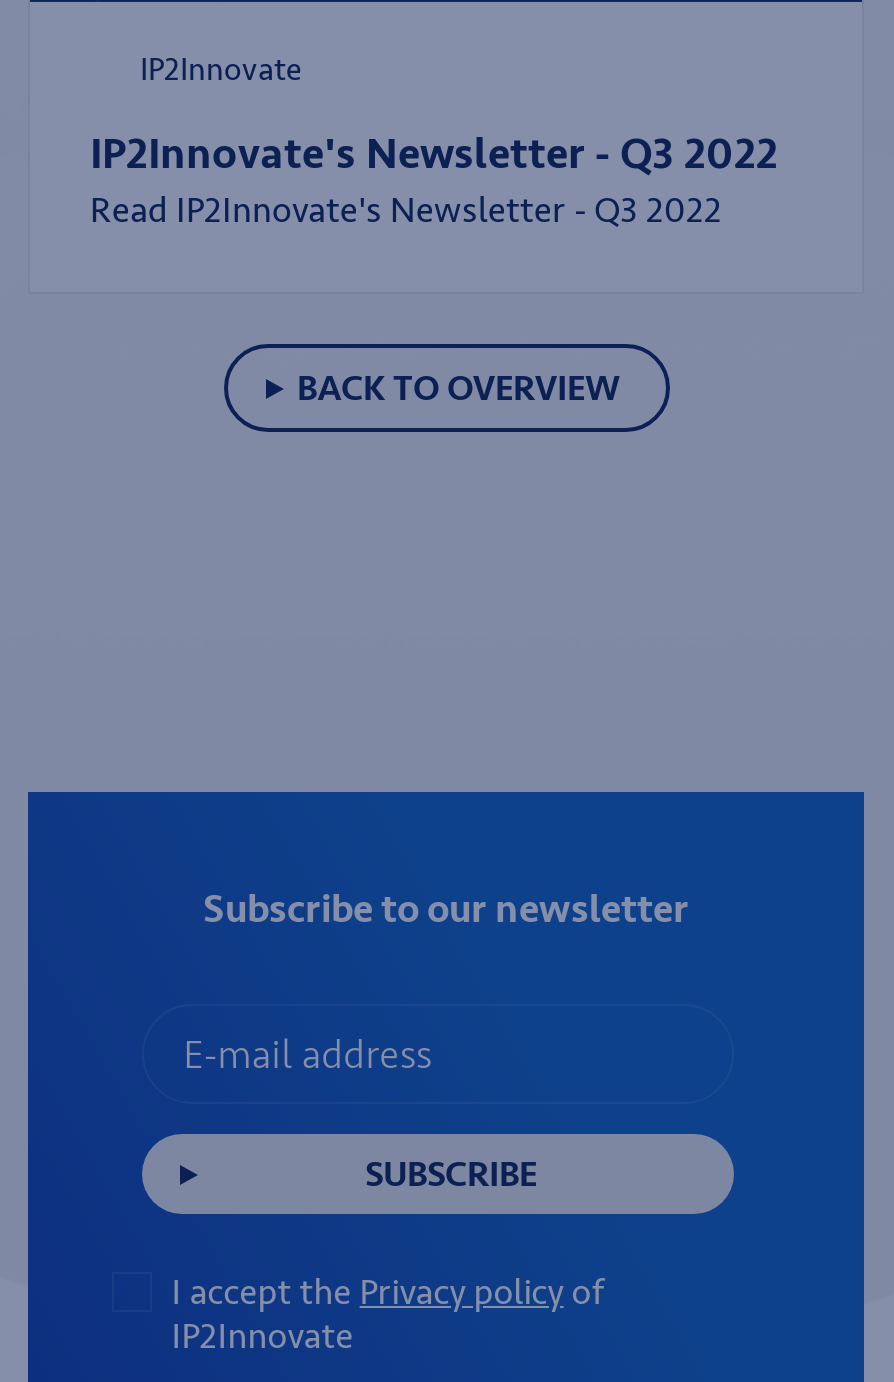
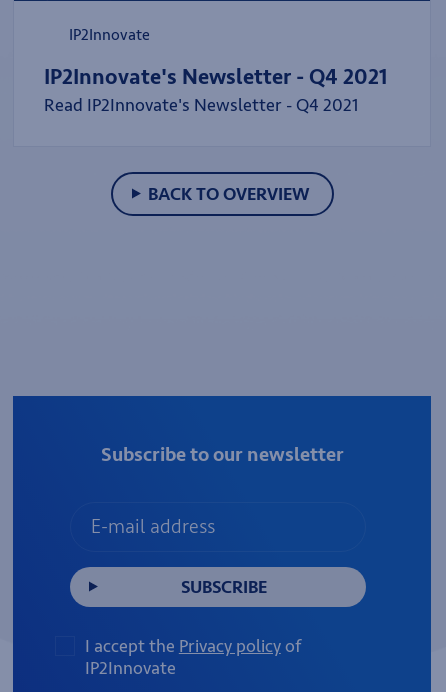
[90,128,778,182] IP2Innovate's Newsletter - Q3 2022 -> [44,64,387,91] IP2Innovate's Newsletter - Q4 2021
[90,188,722,232] Read IP2Innovate's Newsletter - Q3 2022 -> [44,94,358,116] Read IP2Innovate's Newsletter - Q4 2021

